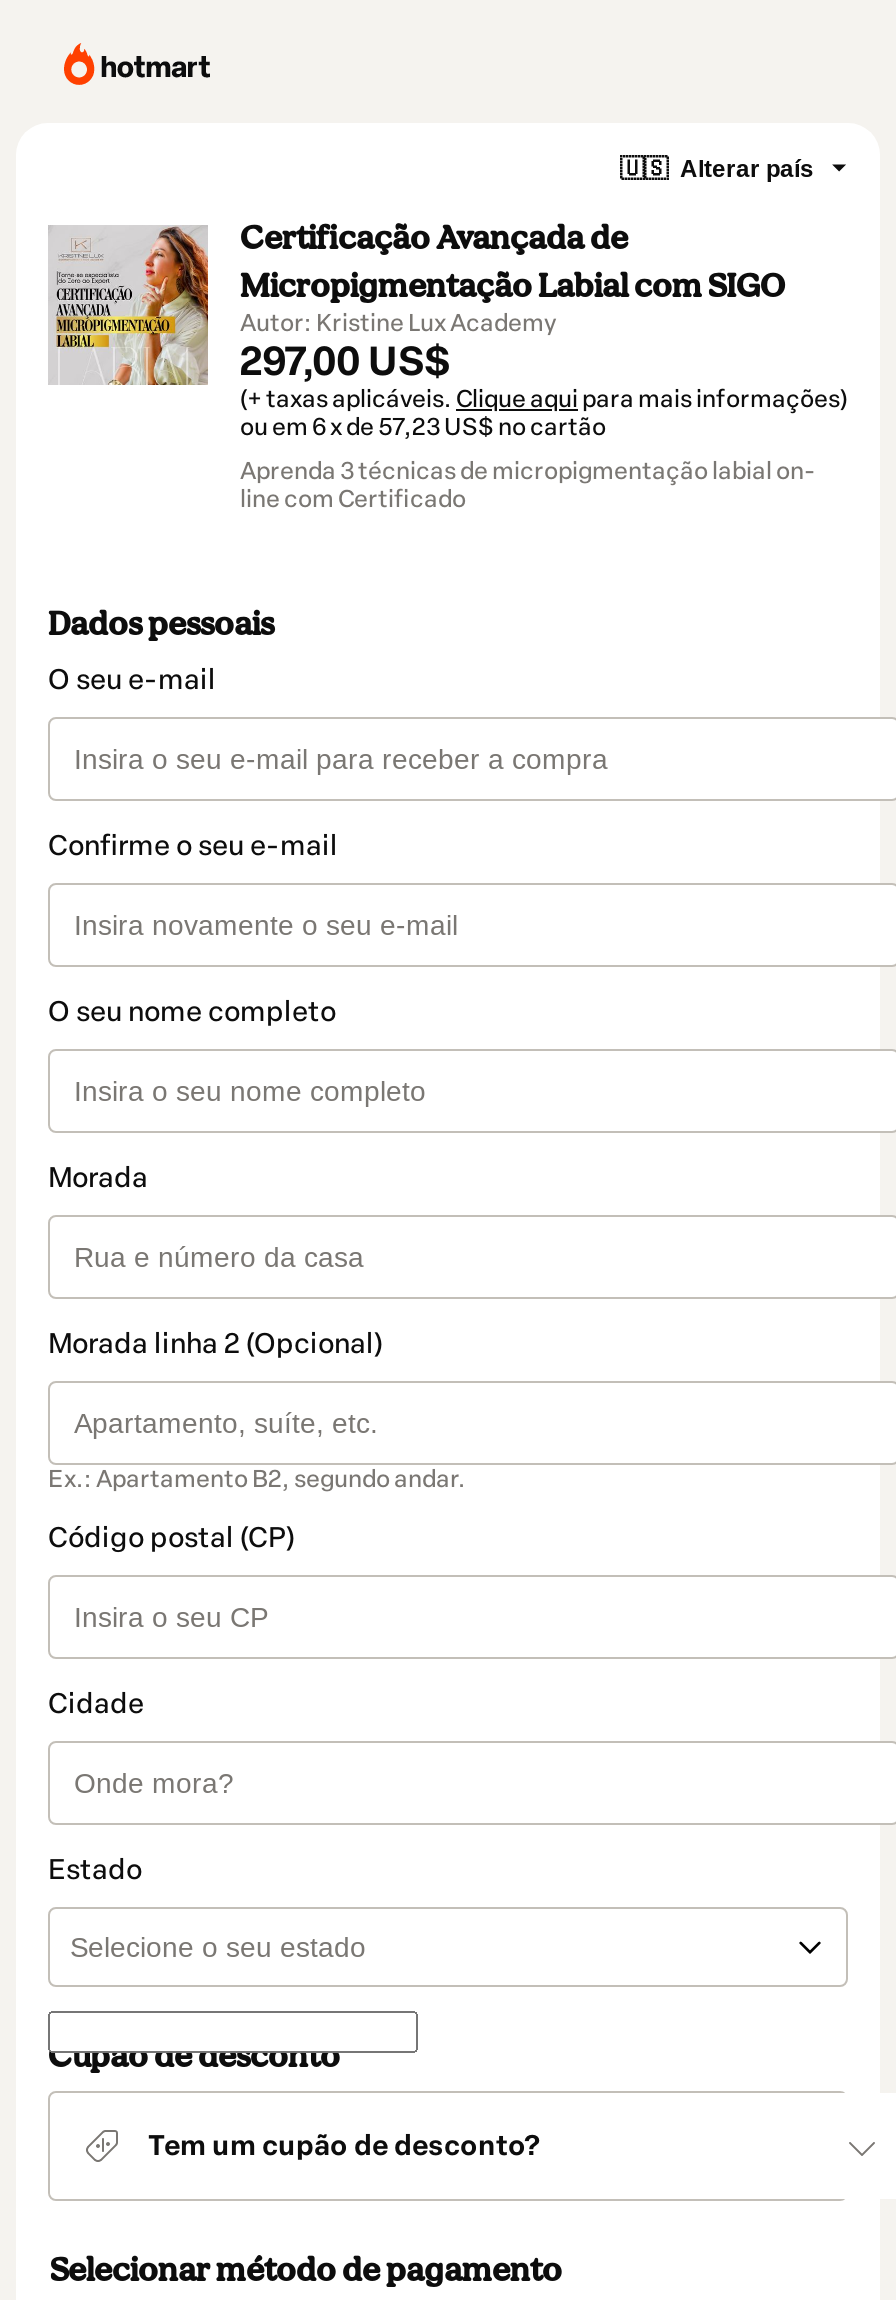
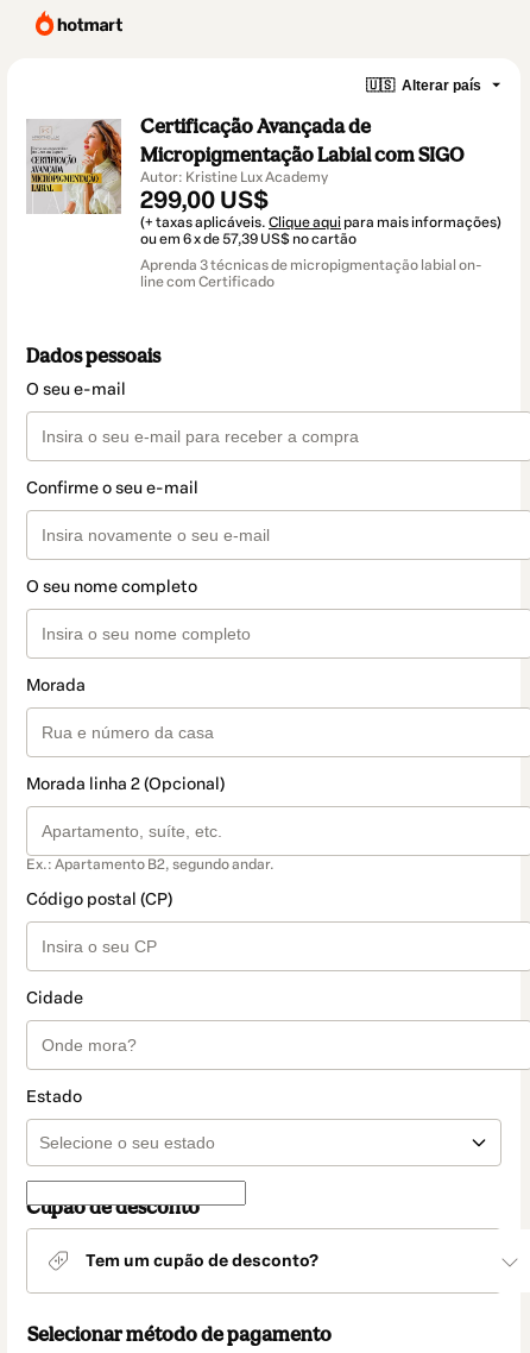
[240,337,450,385] 297,00 US$ -> [140,185,269,214] 299,00 US$
[240,413,606,441] ou em 6 x de 57,23 US$ no cartão -> [140,231,357,247] ou em 6 x de 57,39 US$ no cartão

